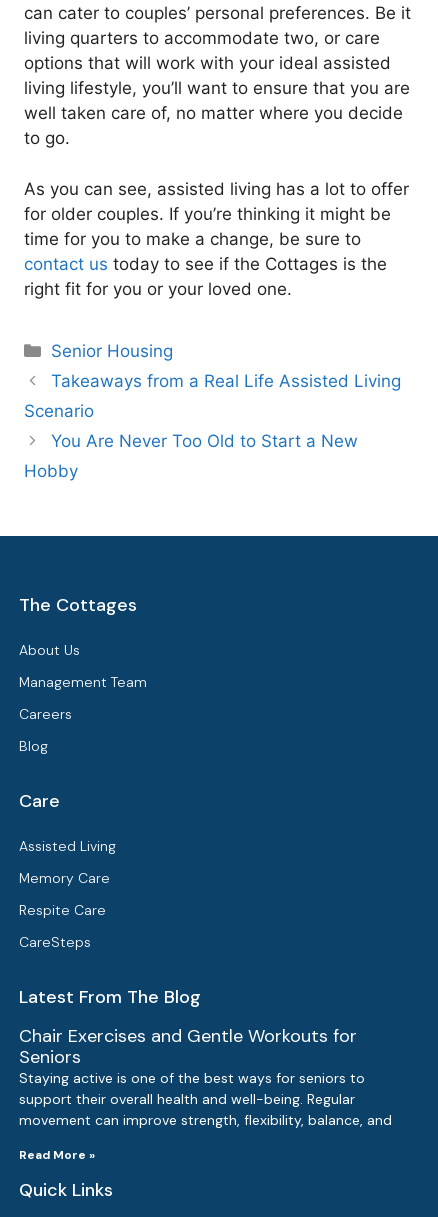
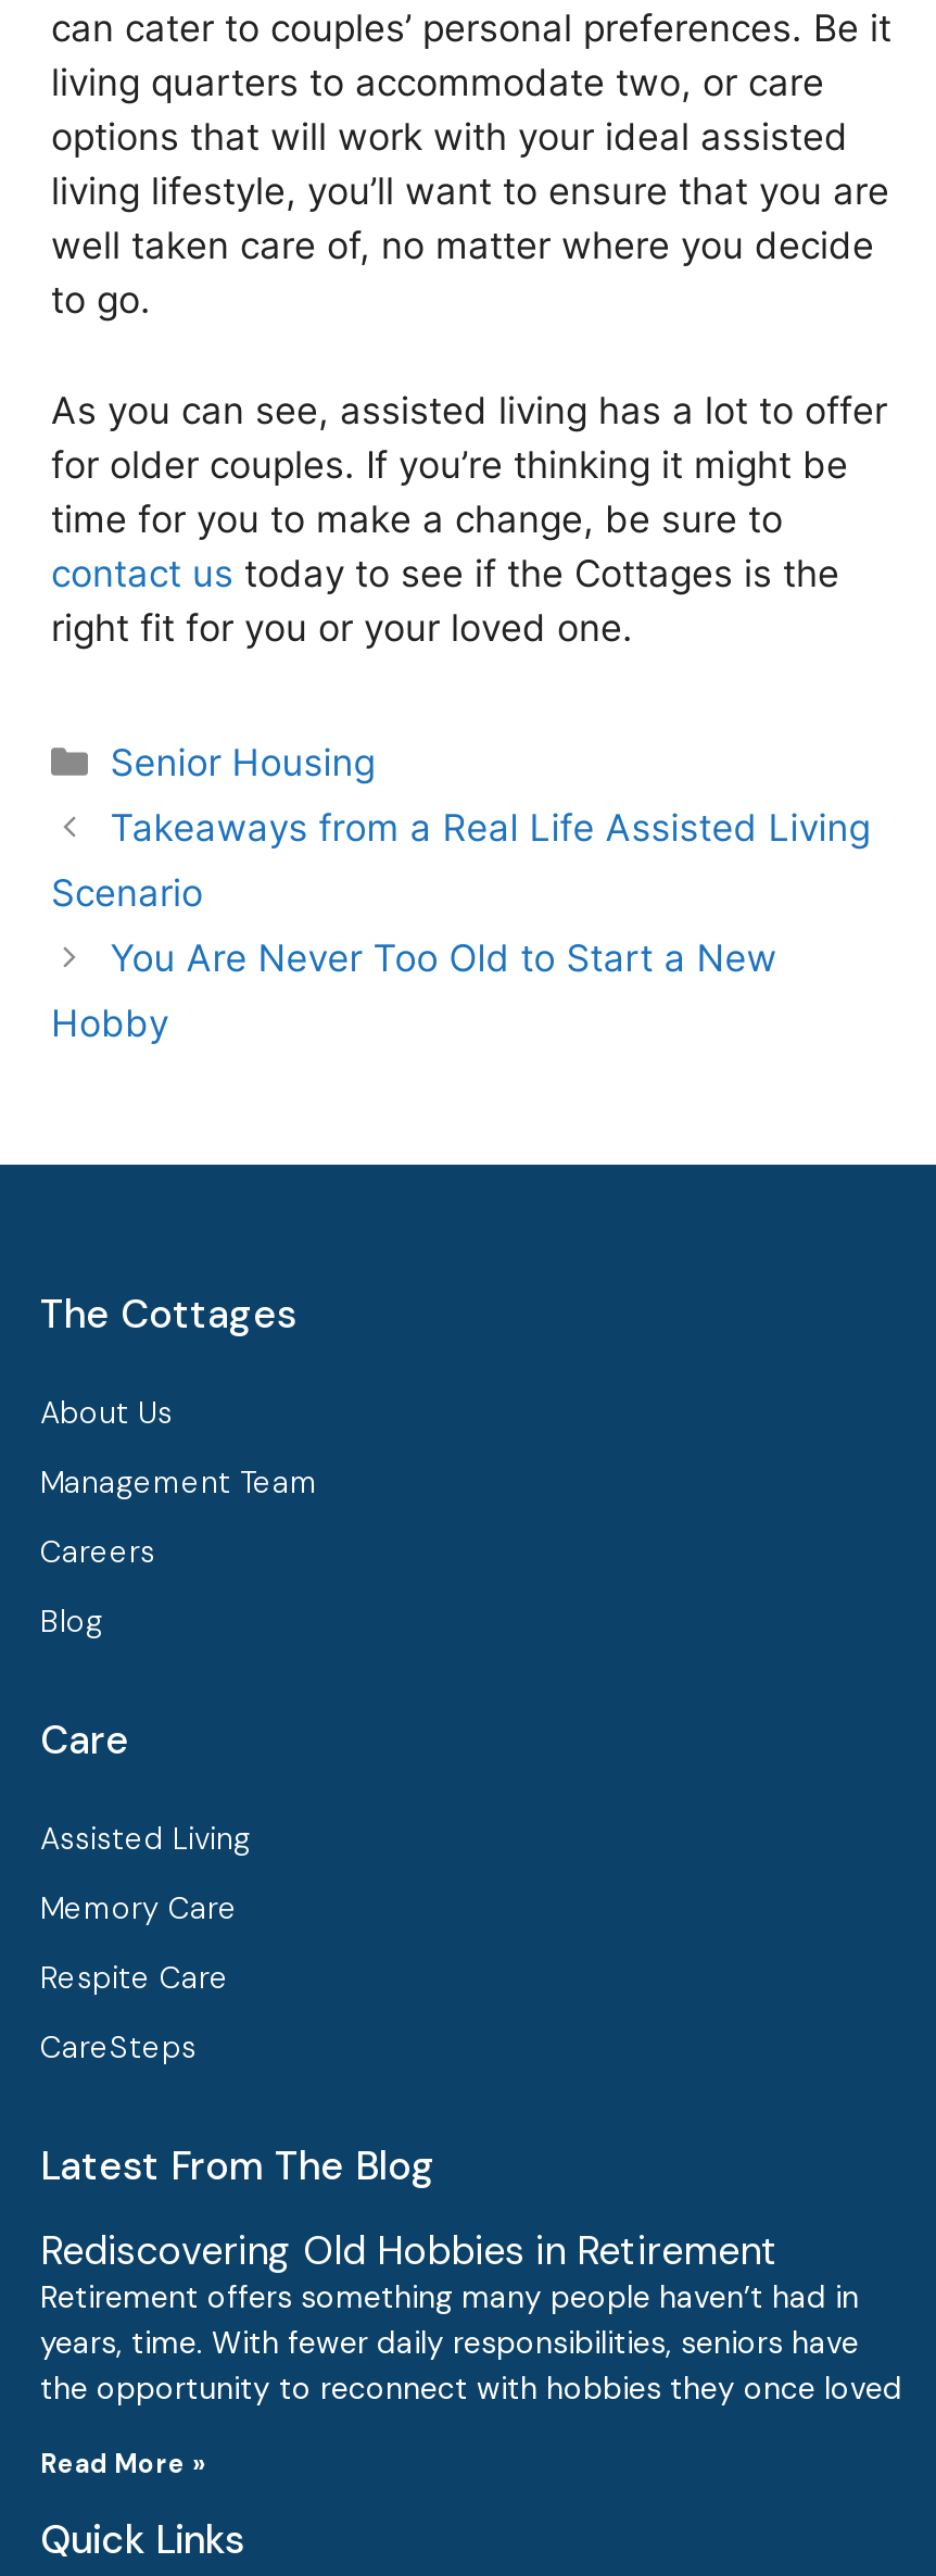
[19,1024,392,1129] Chair Exercises and Gentle Workouts for | Seniors | Staying active is one of the best ways for seniors to | support their overall health and well-being. Regular | movement can improve strength, flexibility, balance, and -> [40,2224,902,2407] Rediscovering Old Hobbies in Retirement | Retirement offers something many people haven’t had in | years, time. With fewer daily responsibilities, seniors have | the opportunity to reconnect with hobbies they once loved

